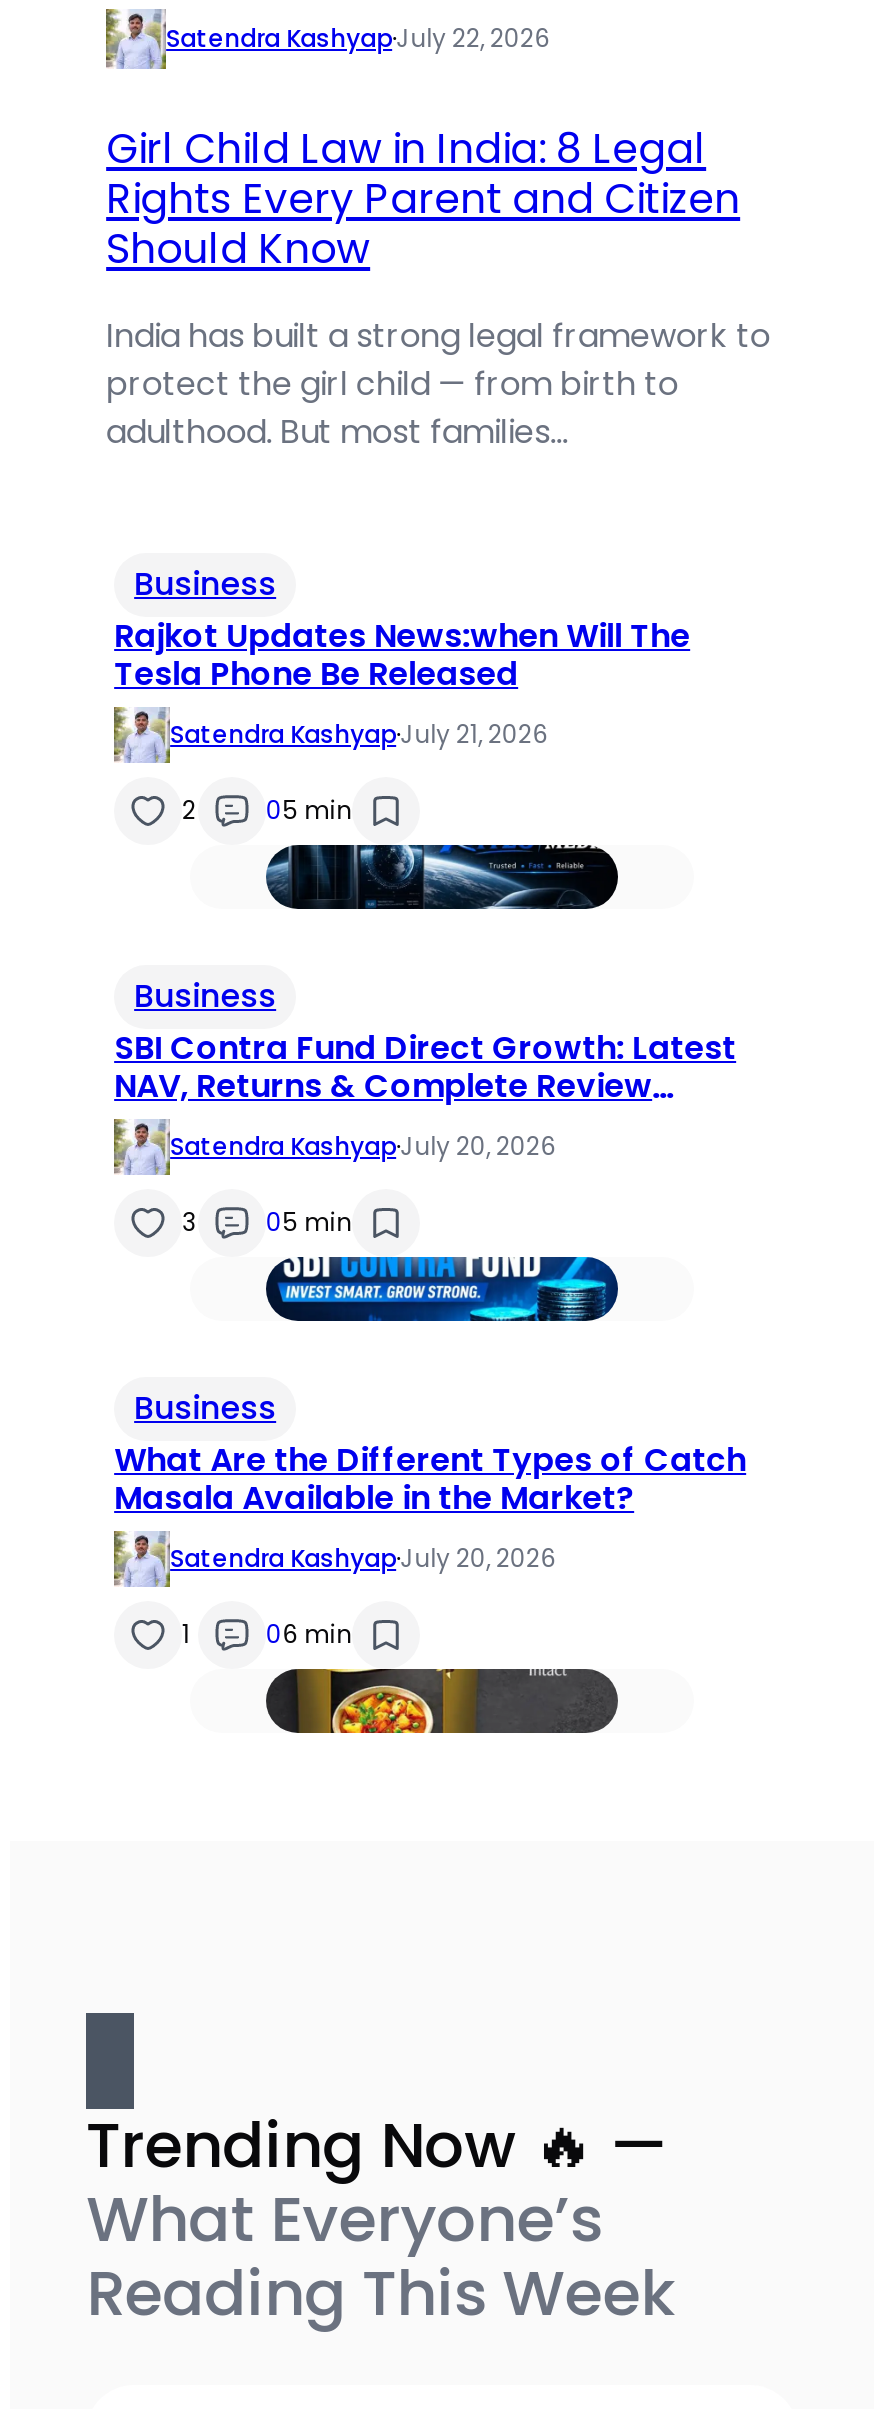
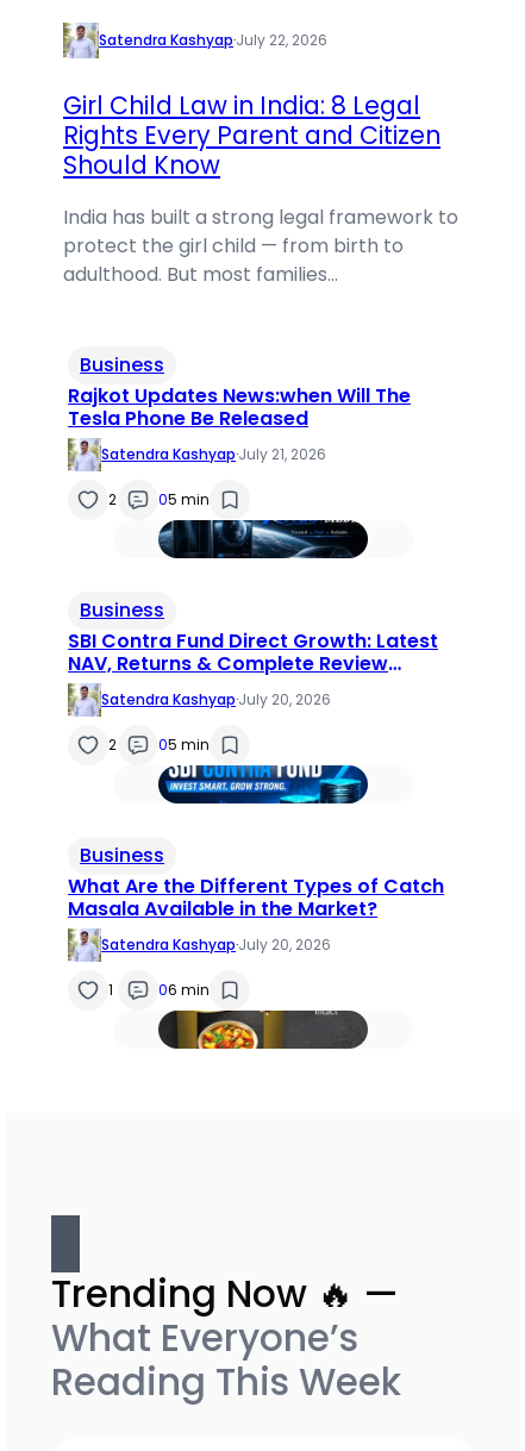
[182,1206,196,1240] 3 -> [108,735,117,755] 2

